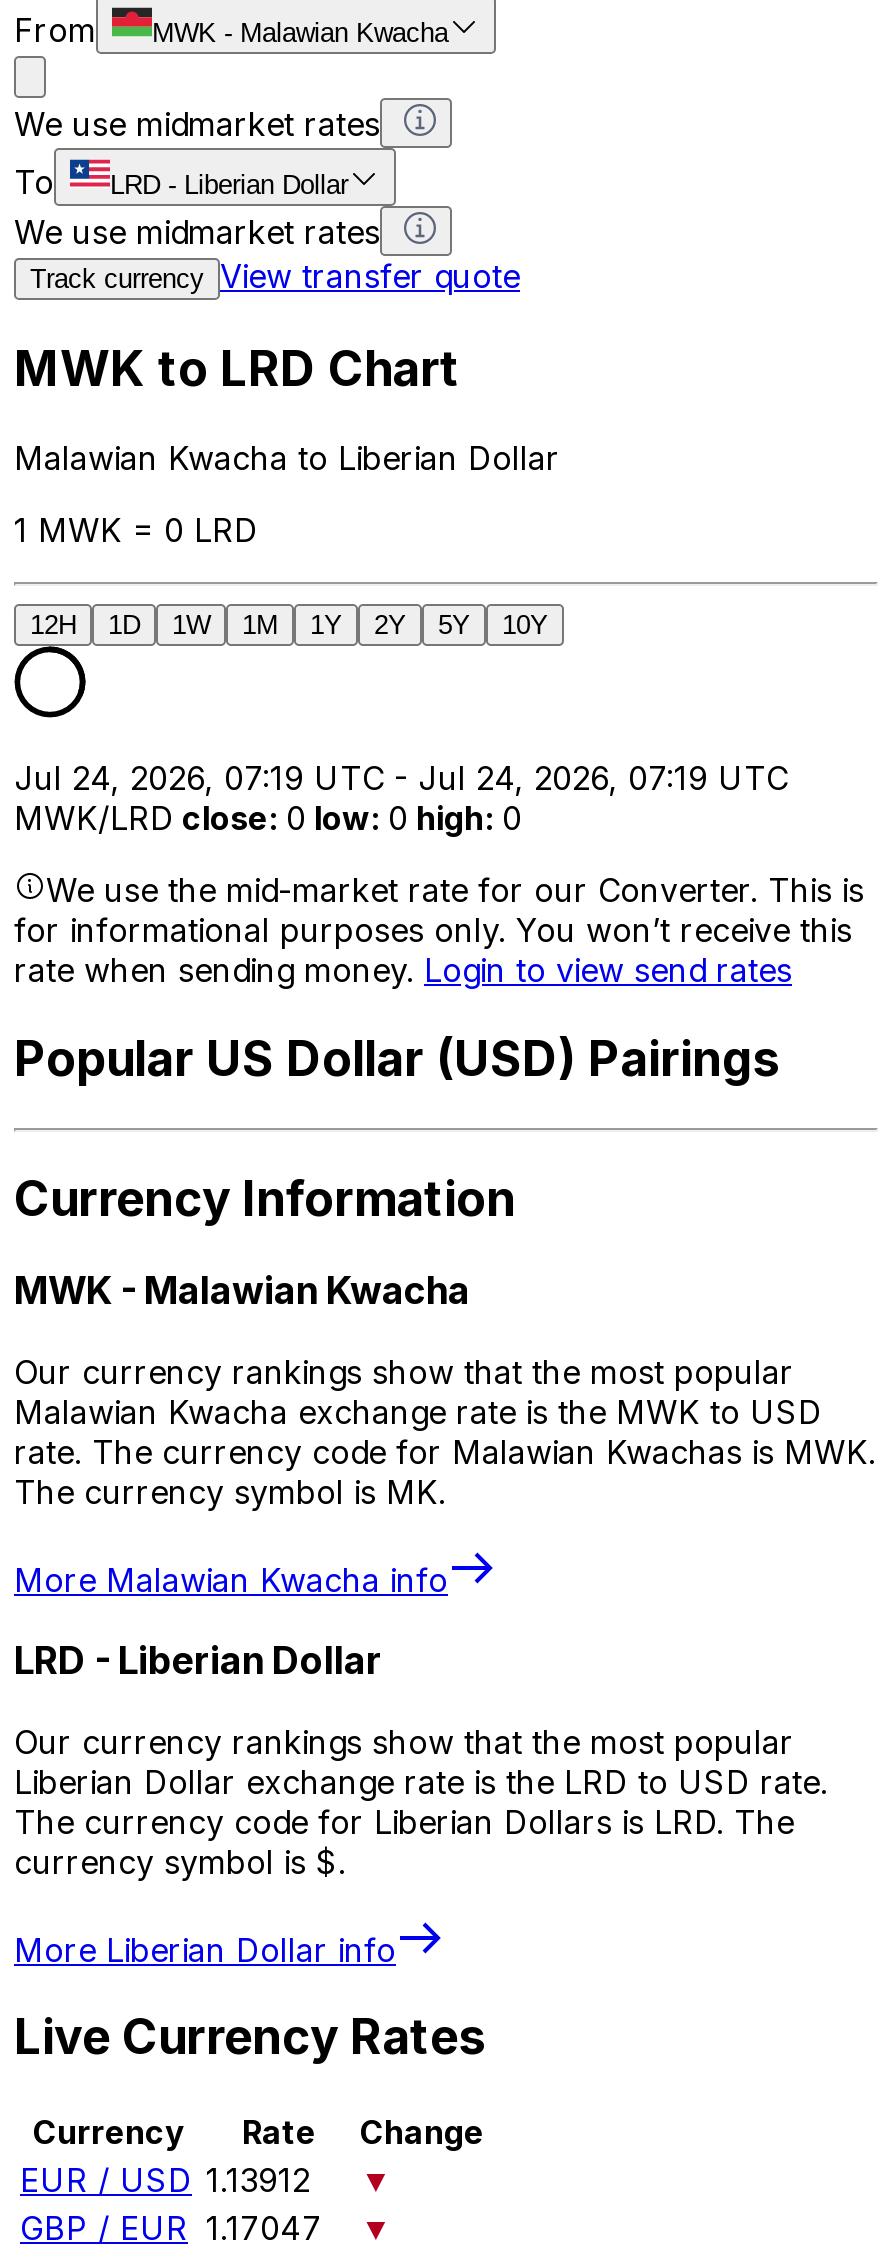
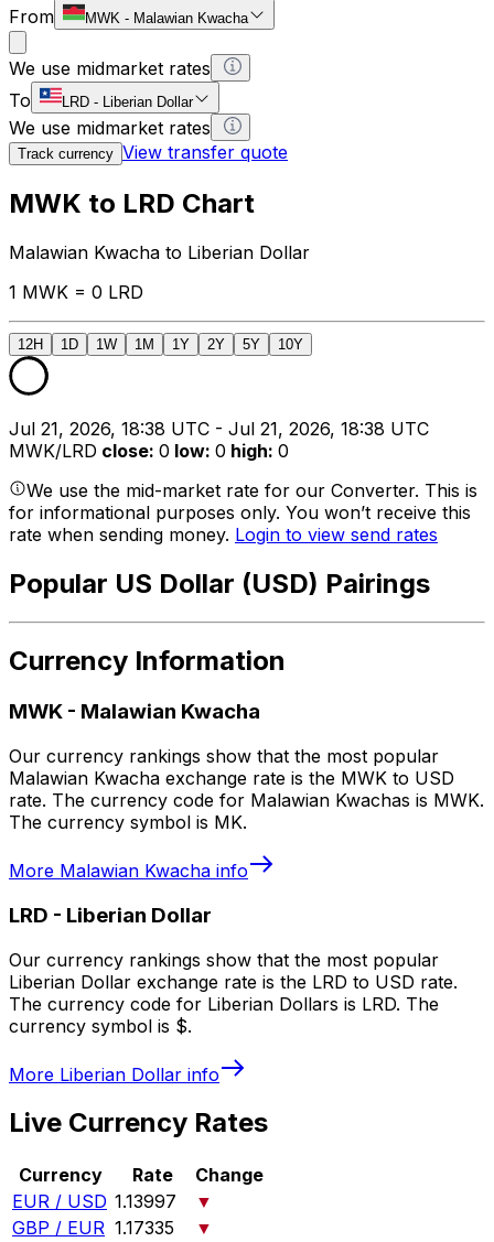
[14,757,788,797] Jul 24, 2026, 07:19 UTC - Jul 24, 2026, 07:19 UTC -> [9,417,429,439] Jul 21, 2026, 18:38 UTC - Jul 21, 2026, 18:38 UTC
[20,2161,310,2201] EUR / USD 1.13912 -> [12,1191,176,1213] EUR / USD 1.13997
[20,2209,322,2249] GBP / EUR 1.17047 -> [12,1217,174,1239] GBP / EUR 1.17335

